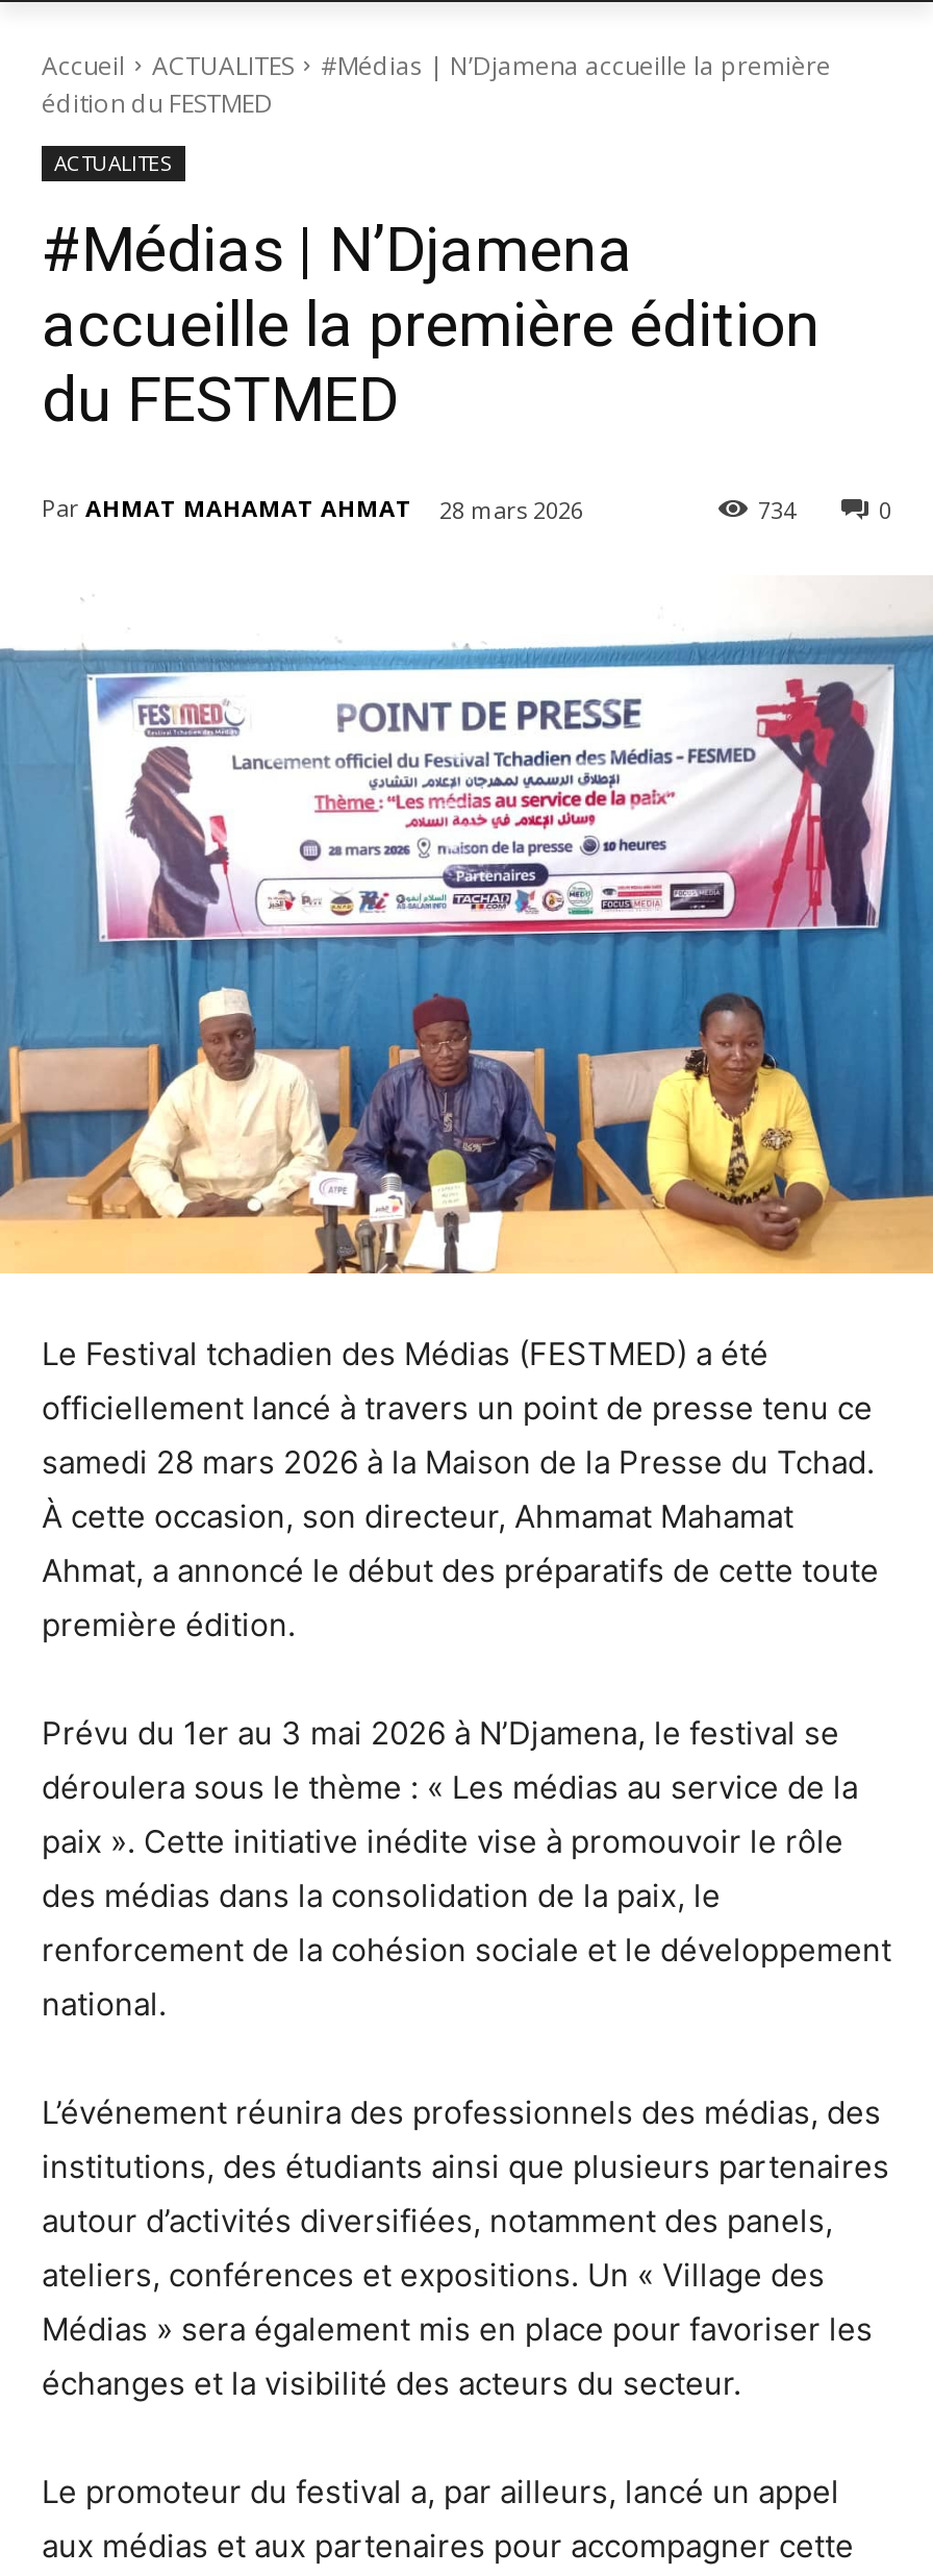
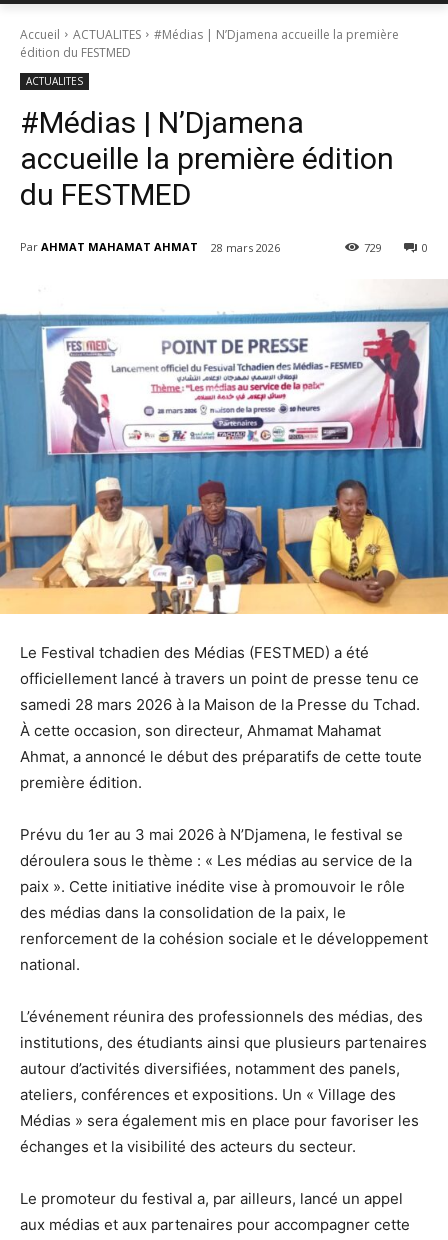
[758,493,796,525] 734 -> [364,240,382,255] 729

